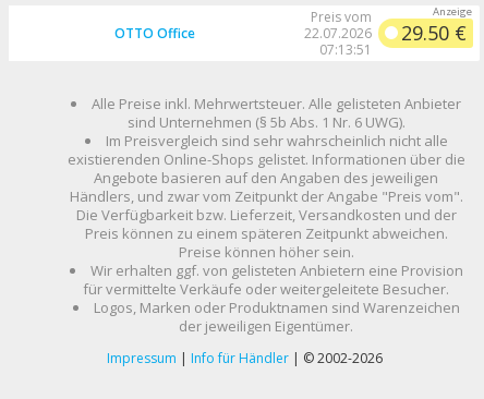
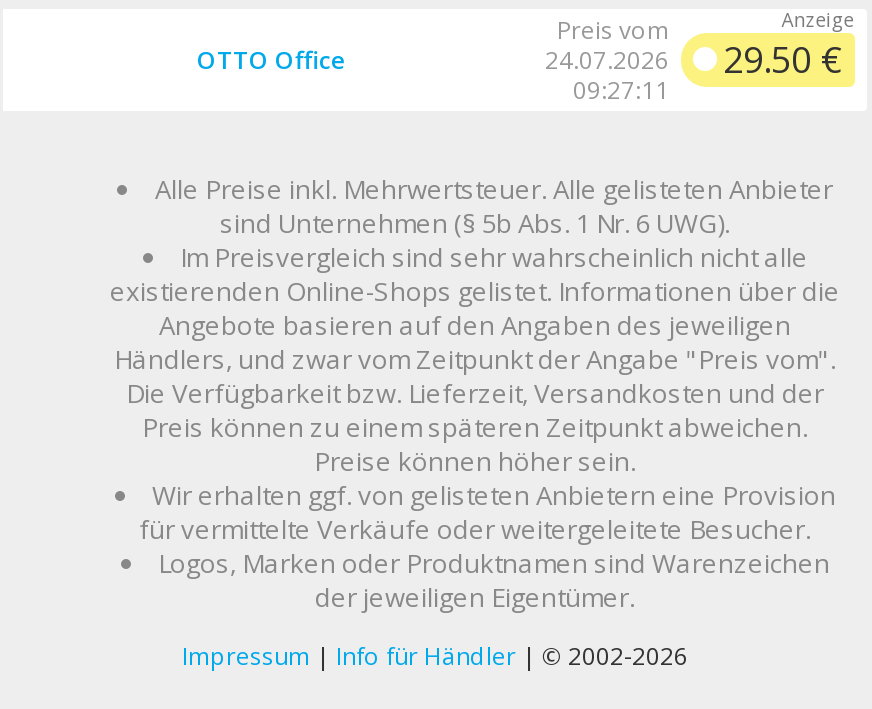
[304,19,467,46] 22.07.2026 29.50 € -> [545,35,843,83] 24.07.2026 29.50 €
[319,40,372,59] 07:13:51 -> [573,73,669,107] 09:27:11

